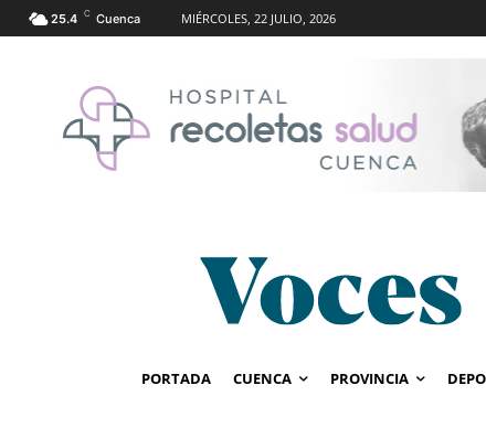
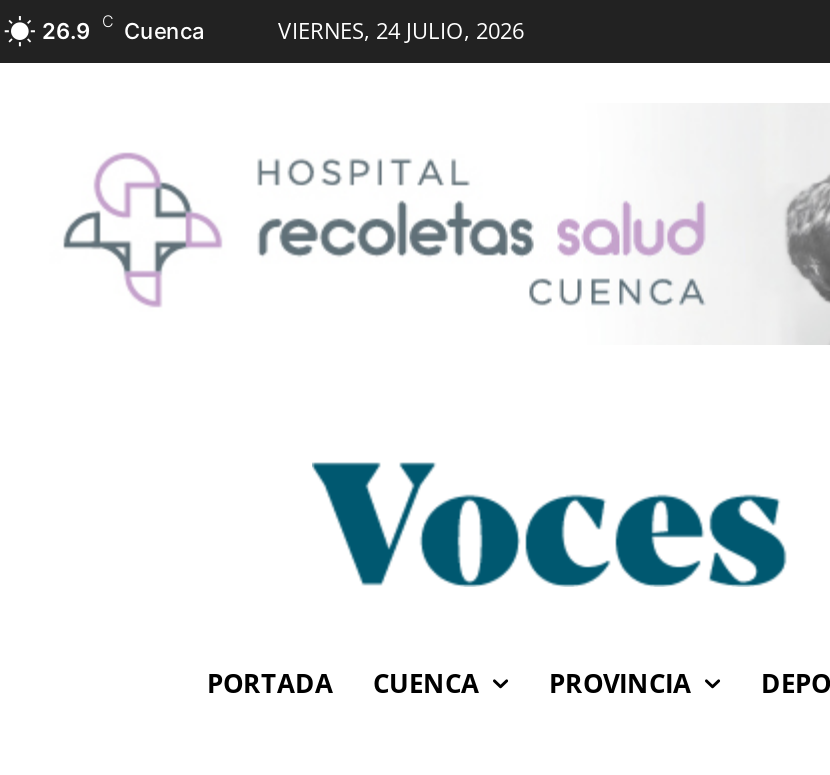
[51,8,140,26] 25.4 C Cuenca -> [42,11,204,45] 26.9 C Cuenca
[181,9,336,26] MIÉRCOLES, 22 JULIO, 2026 -> [278,14,524,44] VIERNES, 24 JULIO, 2026

